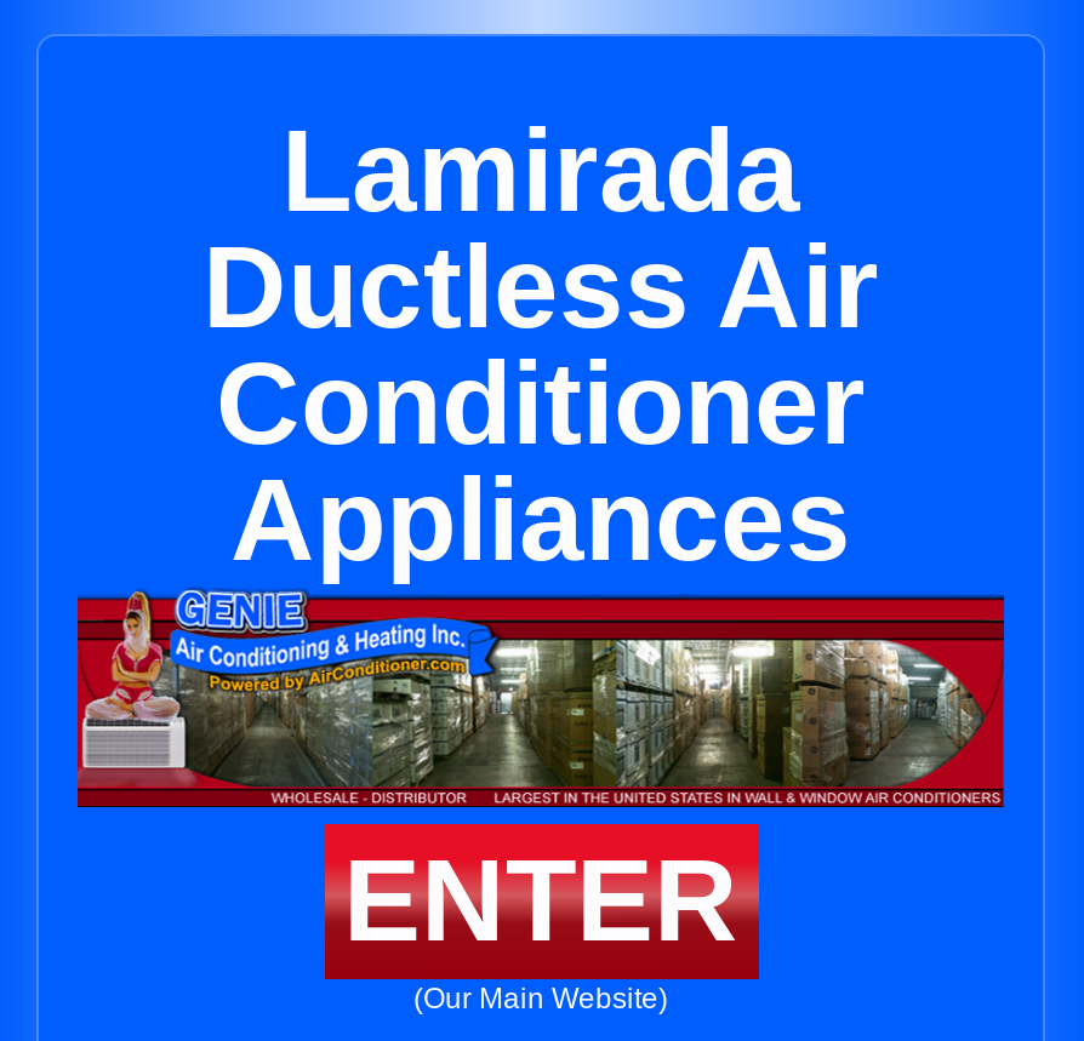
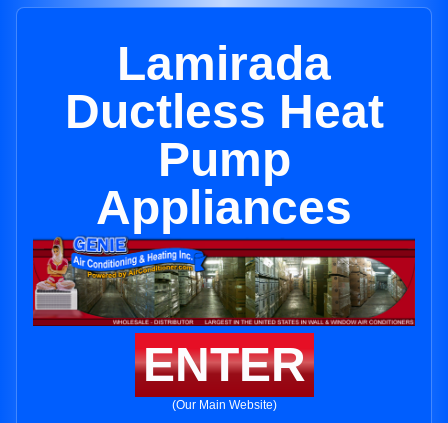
[202,223,879,468] Ductless Air | Conditioner -> [64,85,383,186] Ductless Heat | Pump

